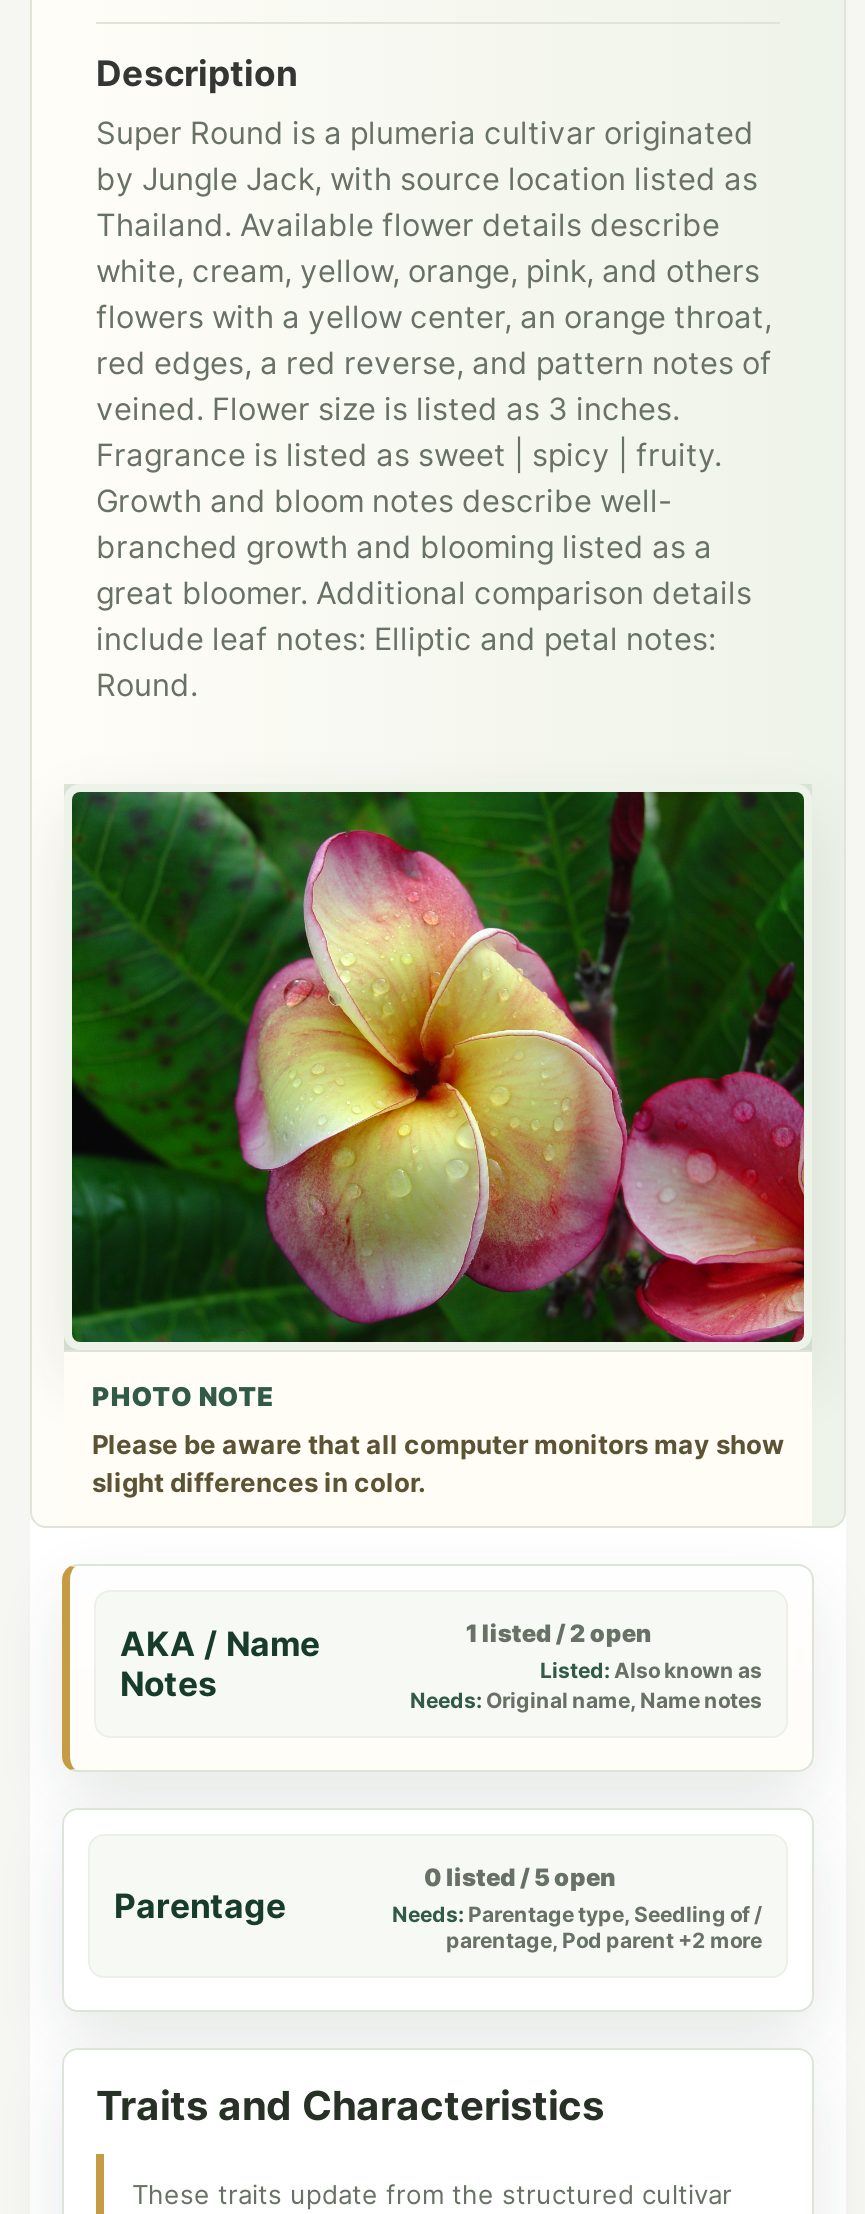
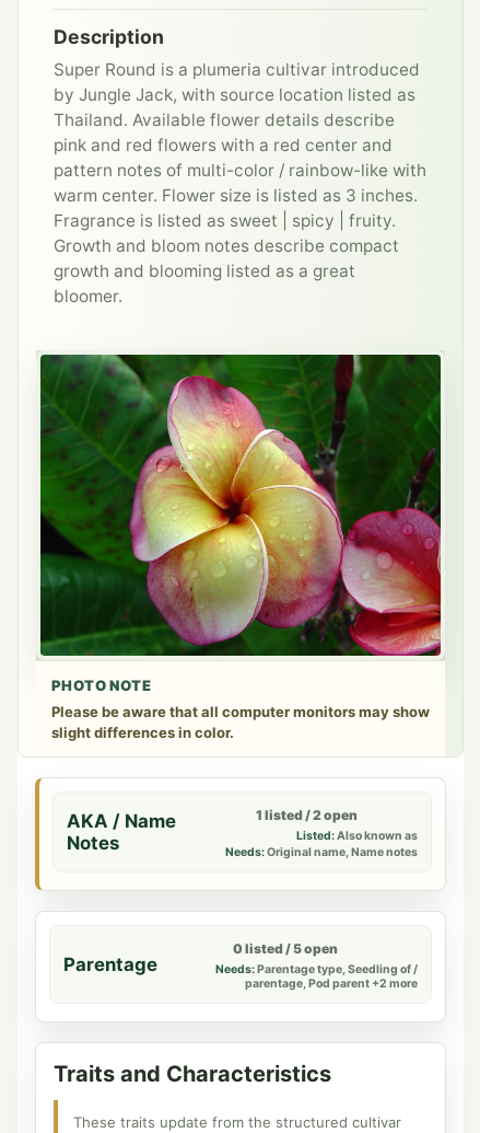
[96,114,754,152] Super Round is a plumeria cultivar originated -> [54,59,420,80] Super Round is a plumeria cultivar introduced
[96,252,772,428] white, cream, yellow, orange, pink, and others | flowers with a yellow center, an orange throat, | red edges, a red reverse, and pattern notes of | veined. Flower size is listed as 3 inches. -> [54,135,426,206] pink and red flowers with a red center and | pattern notes of multi-color / rainbow-like with | warm center. Flower size is listed as 3 inches.
[96,482,752,704] Growth and bloom notes describe well- | branched growth and blooming listed as a | great bloomer. Additional comparison details | include leaf notes: Elliptic and petal notes: | Round. -> [54,235,399,307] Growth and bloom notes describe compact | growth and blooming listed as a great | bloomer.

